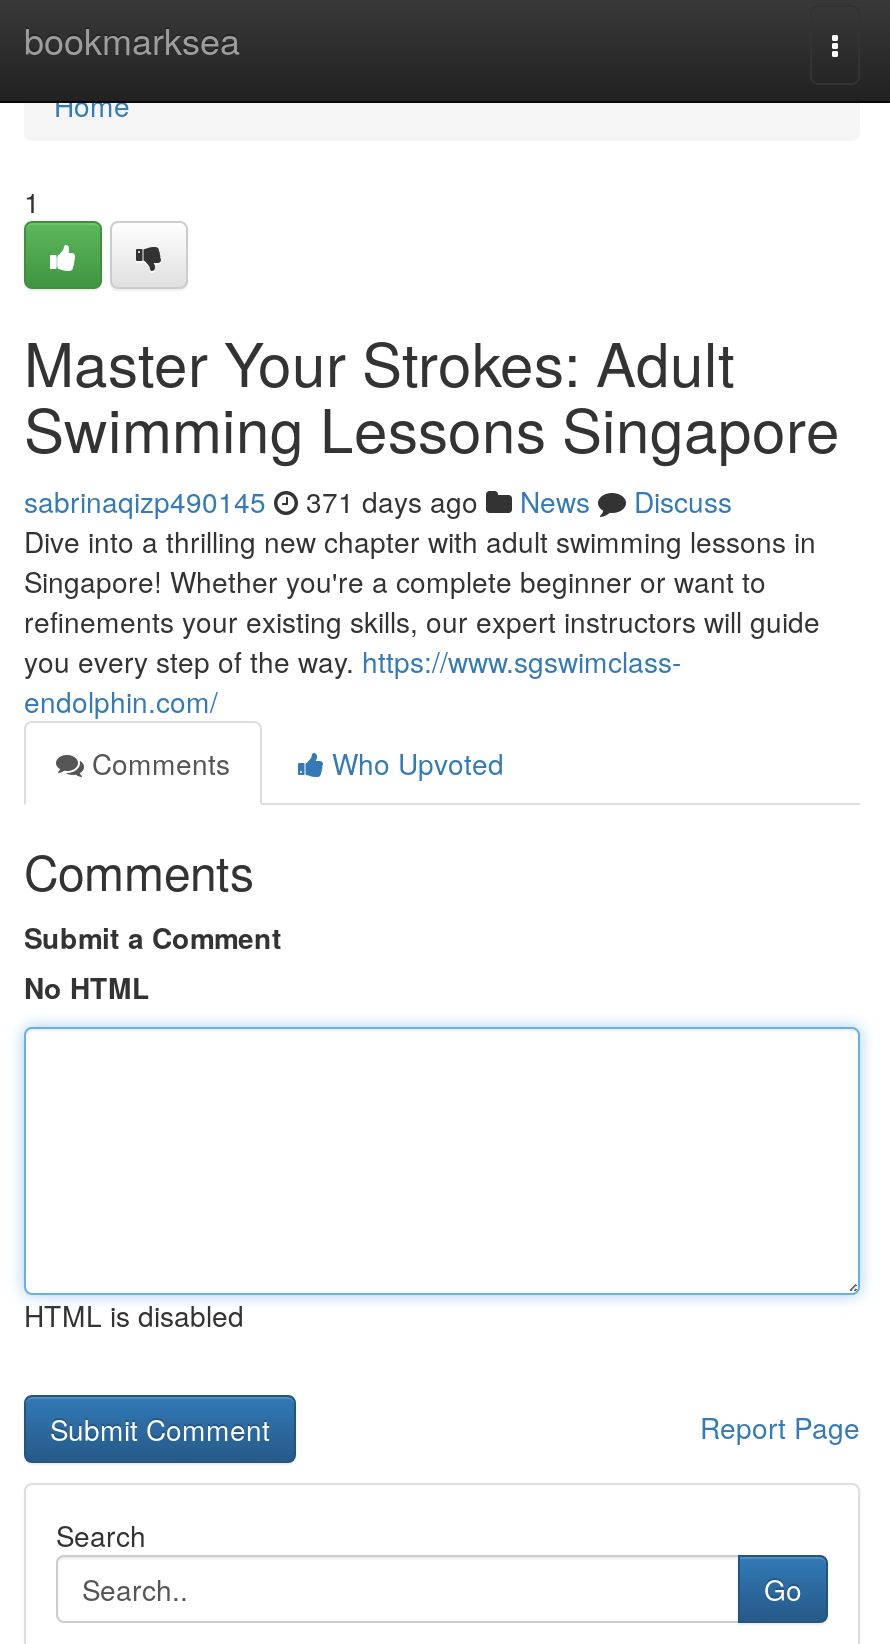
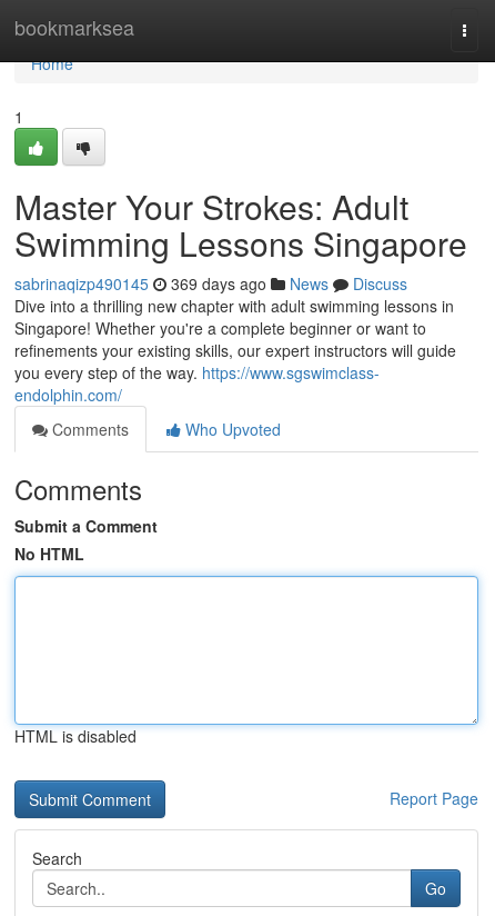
[24,481,732,521] sabrinaqizp490145 371 days ago News Discuss -> [14,272,407,295] sabrinaqizp490145 369 days ago News Discuss

